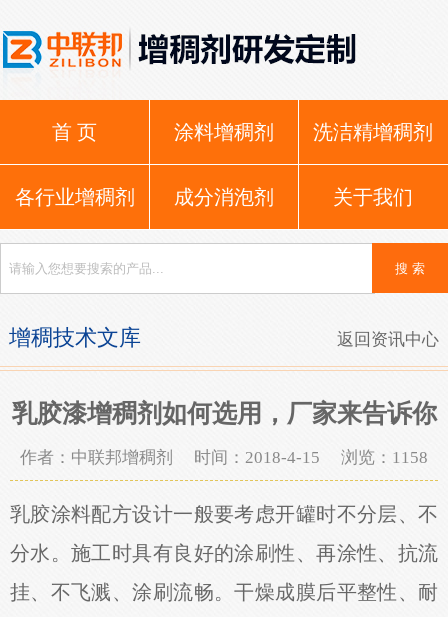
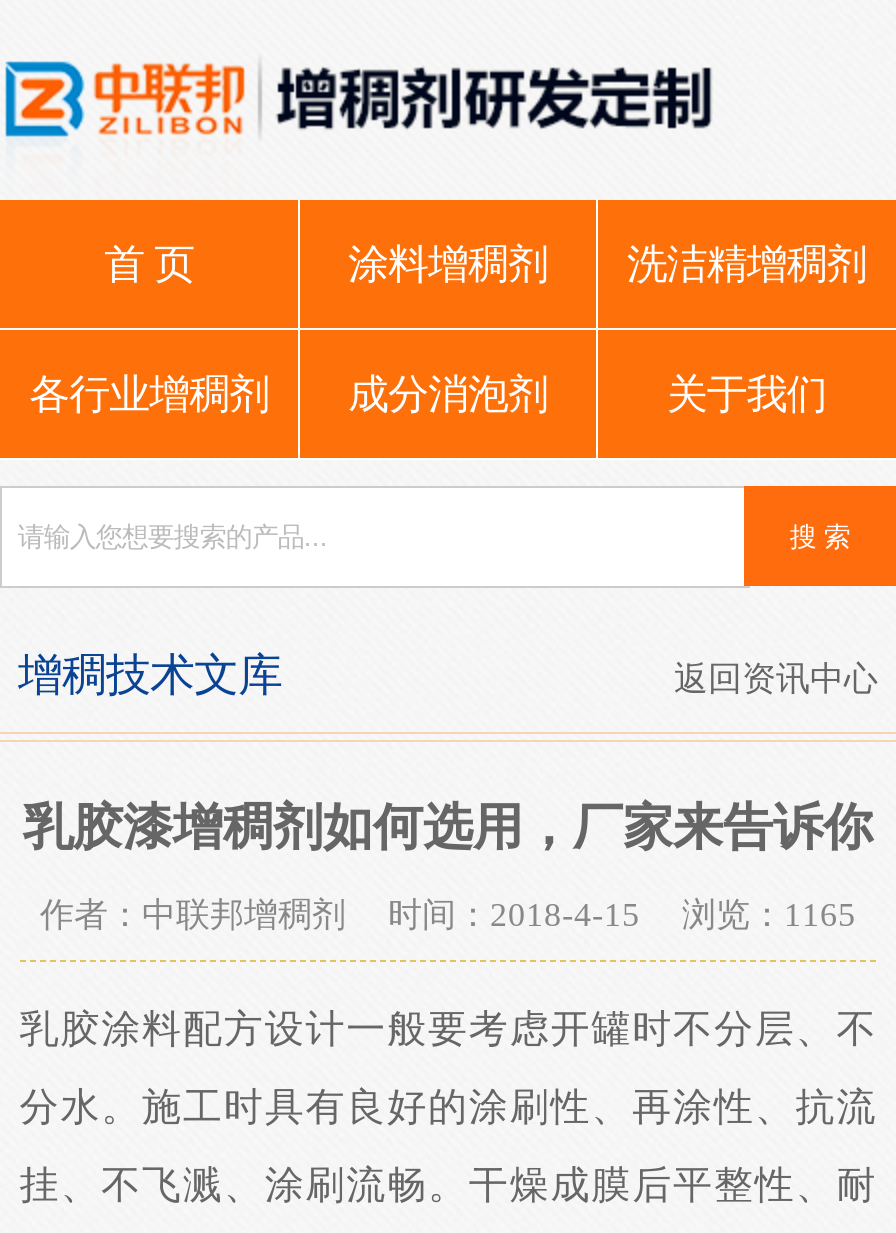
[20,448,428,467] 作者：中联邦增稠剂 时间：2018-4-15 浏览：1158 -> [40,897,856,935] 作者：中联邦增稠剂 时间：2018-4-15 浏览：1165

